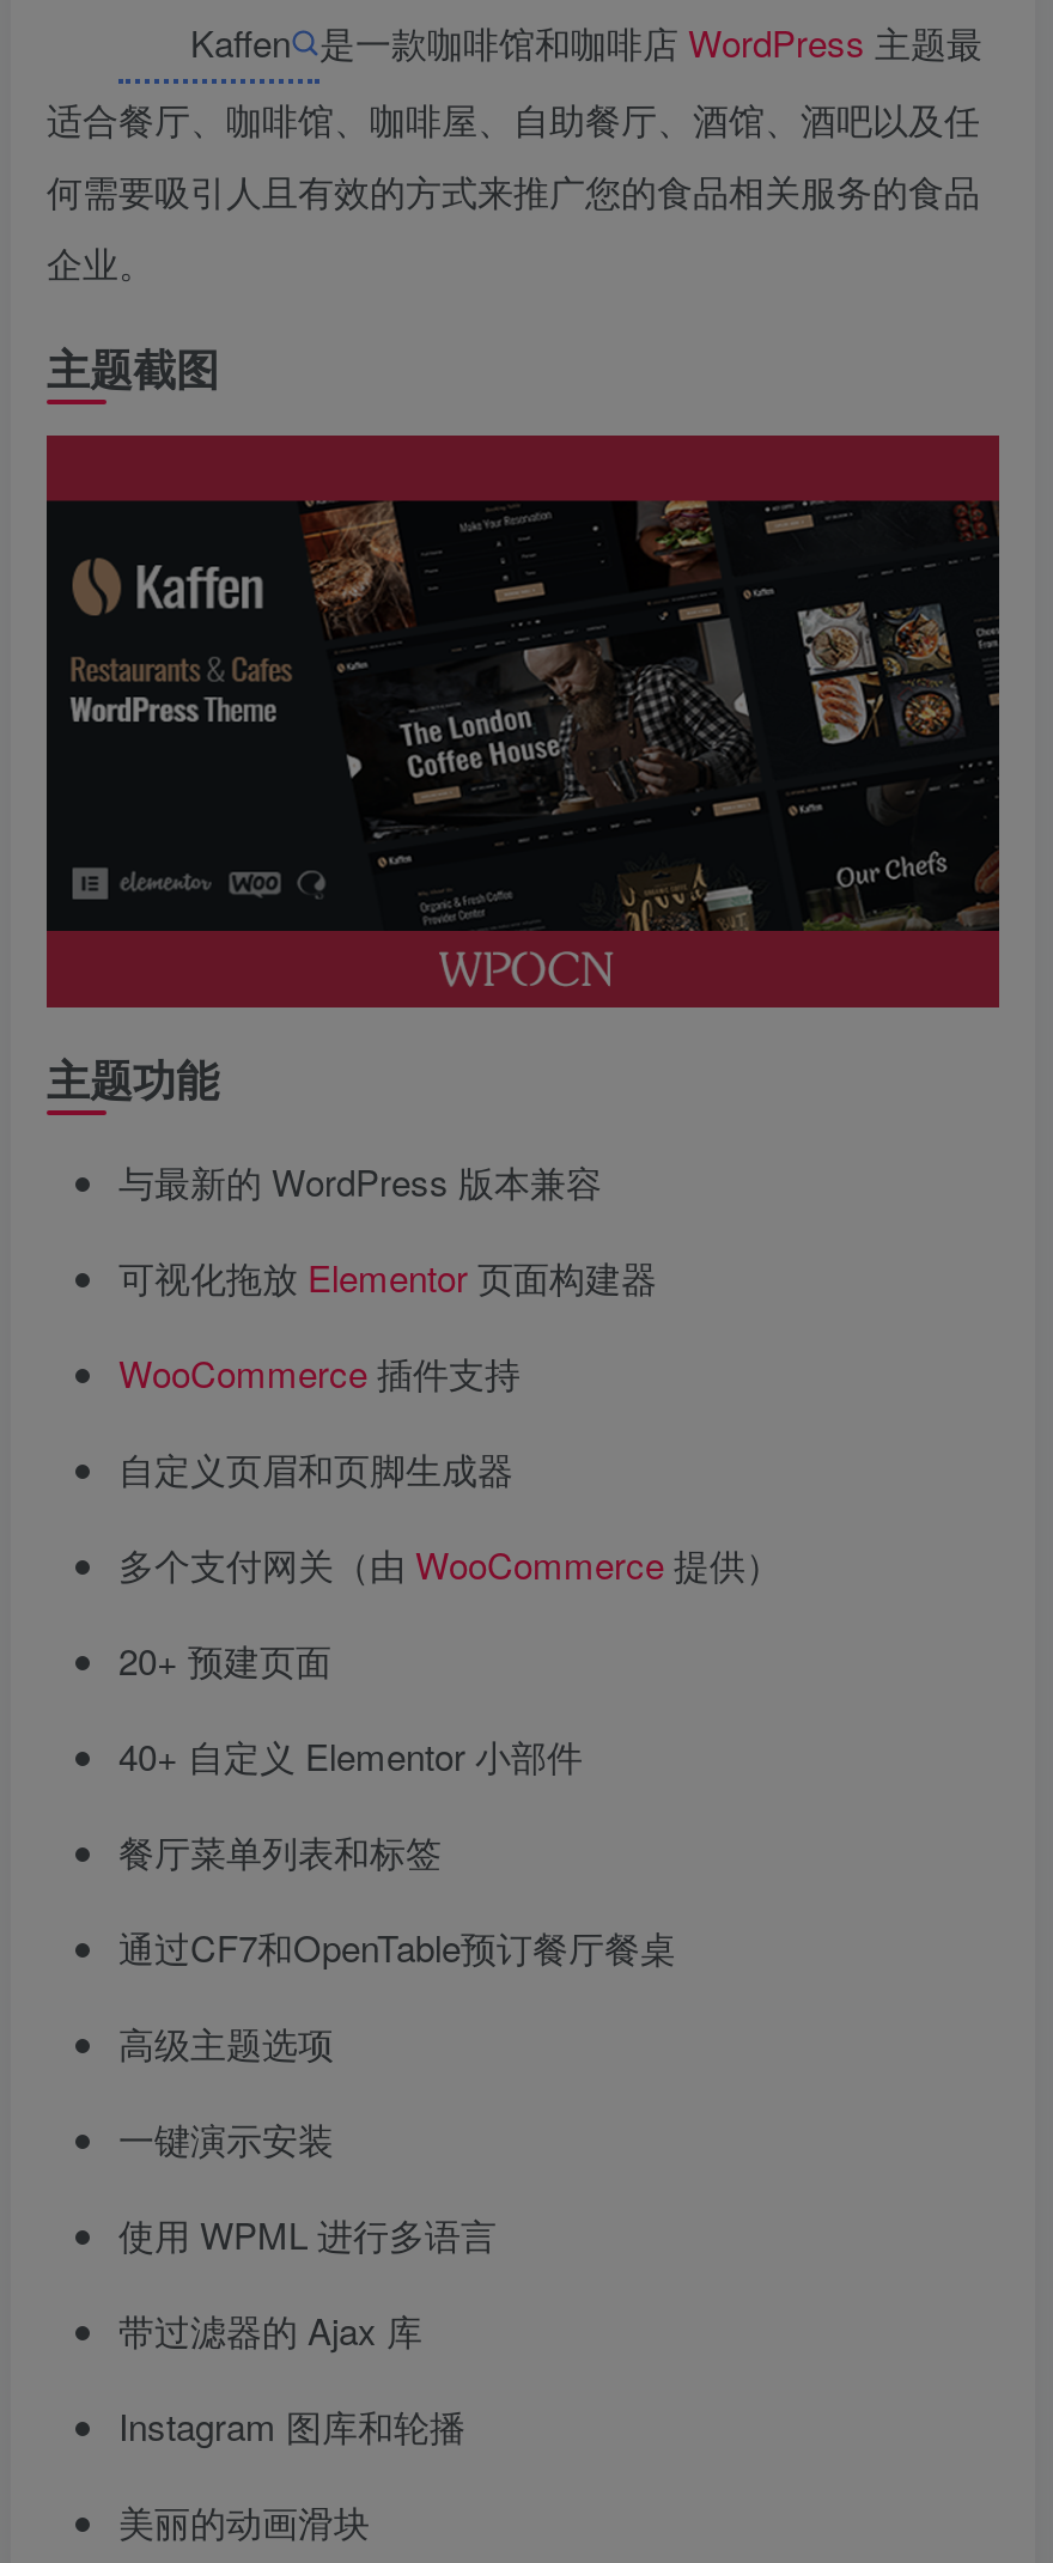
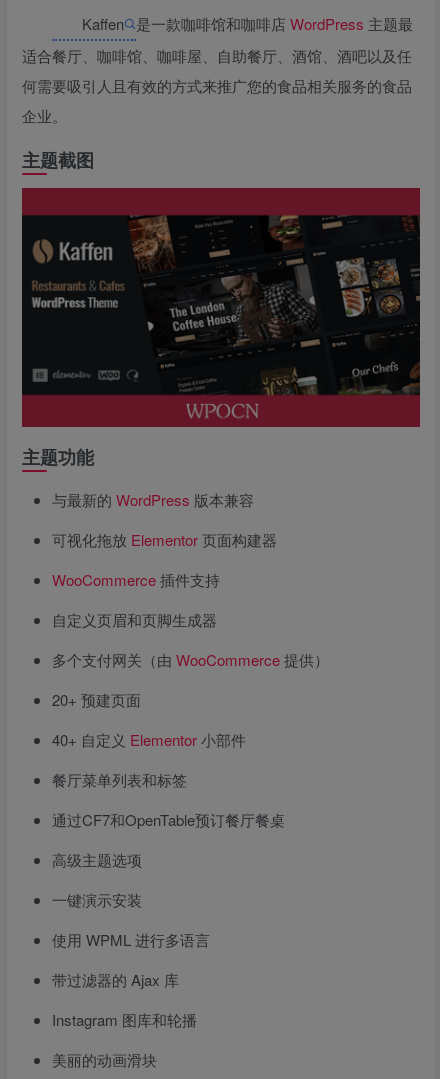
[118,1155,602,1205] 与最新的 WordPress 版本兼容 -> [52,488,254,509] 与最新的WordPress版本兼容
[118,1729,583,1779] 40+ 自定义 Elementor 小部件 -> [52,728,246,749] 40+ 自定义Elementor小部件

